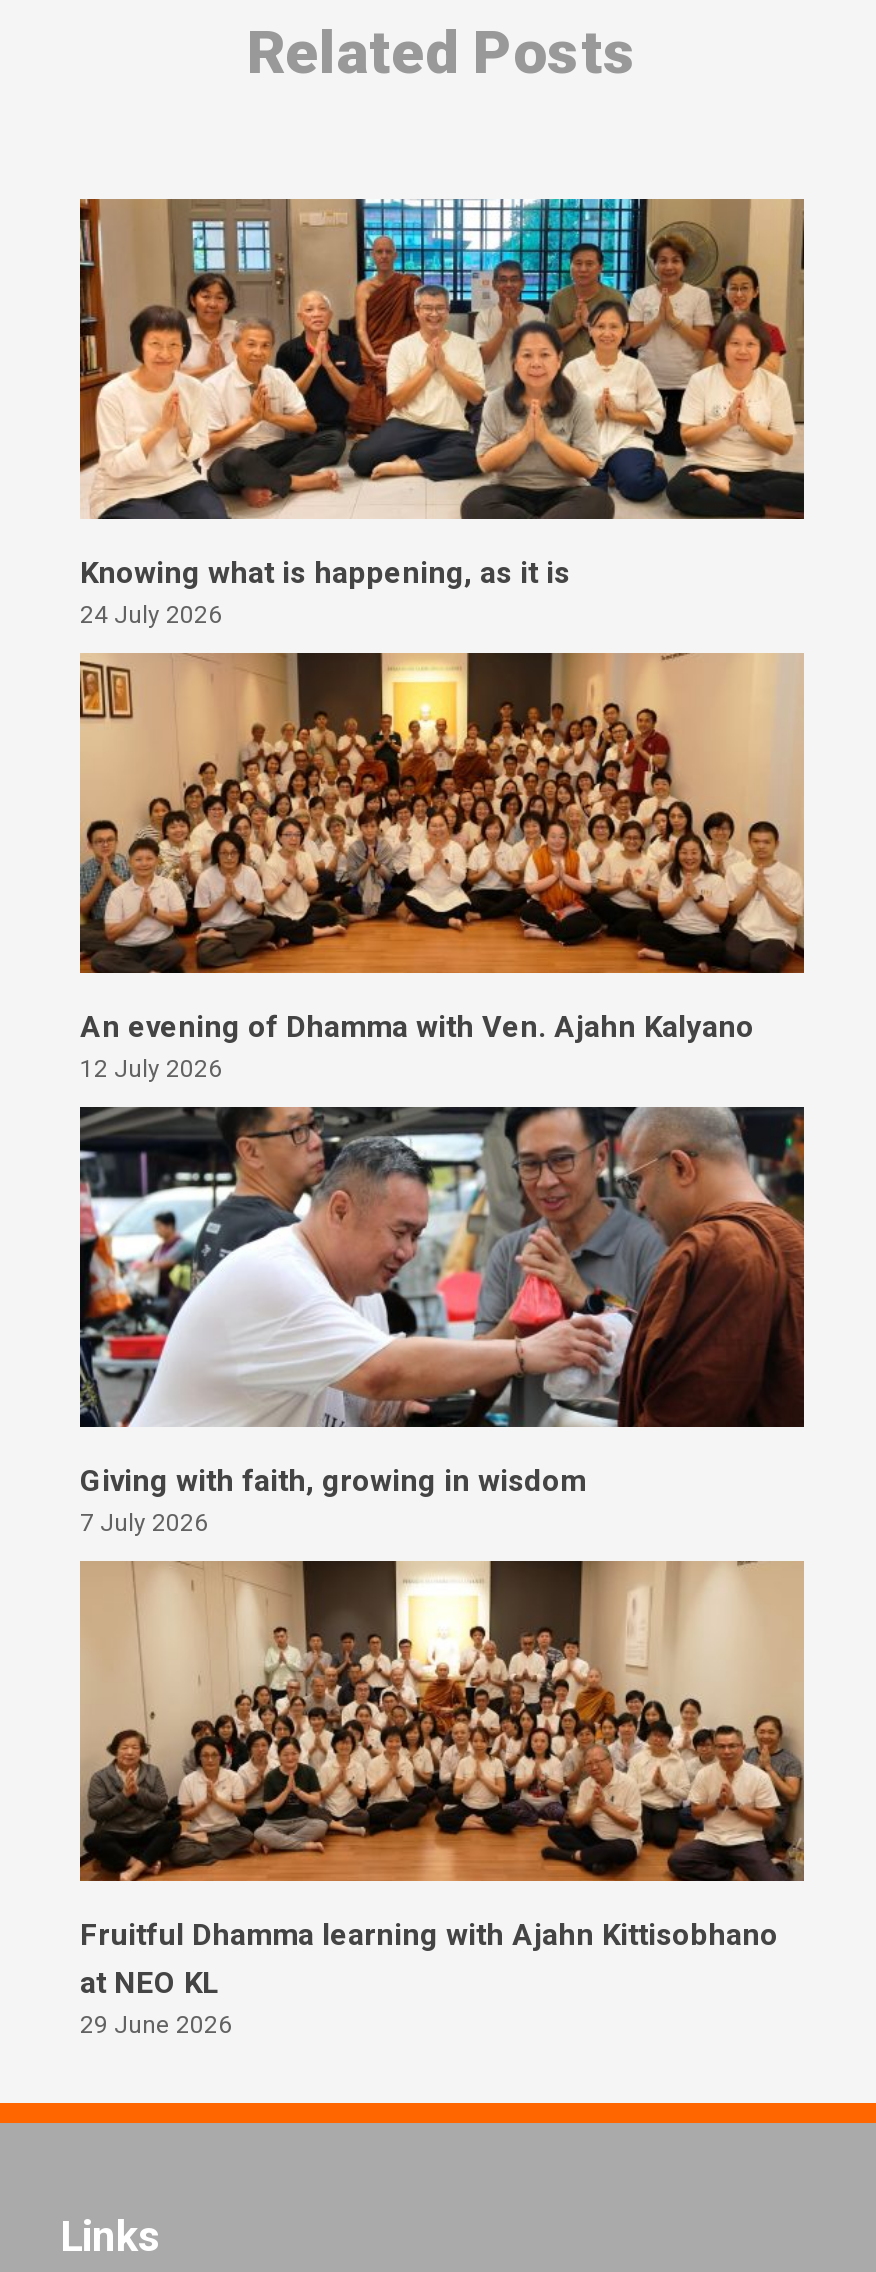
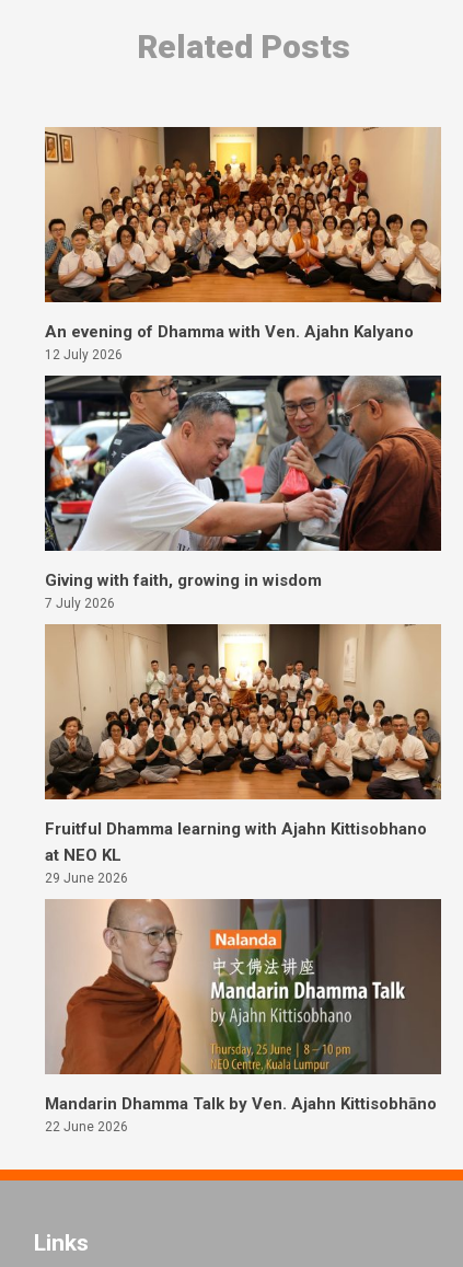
[78,196,806,629] [image] | Knowing what is happening, as it is | 24 July 2026 -> none
moved [76,650,806,2039] -> [43,126,442,886]: [image] | An evening of Dhamma with Ven. Ajahn Kalyano | 12 July 2026 | Giving with faith, growing in wisdom | 7 July 2026 | Fruitful Dhamma learning with Ajahn Kittisobhano | at NEO KL | 29 June 2026
moved [76,652,146,744] -> [43,127,81,177]: [image]
none -> [45,898,442,1135] [image] | Mandarin Dhamma Talk by Ven. Ajahn Kittisobhāno | 22 June 2026

